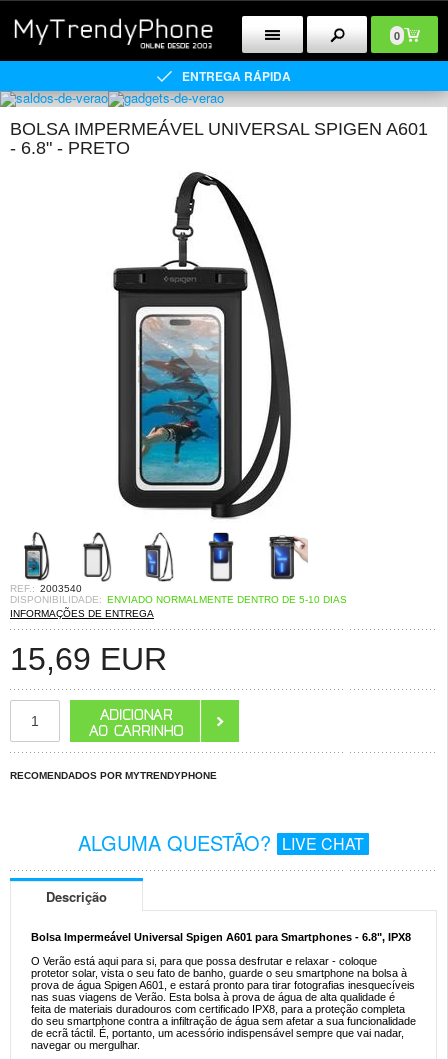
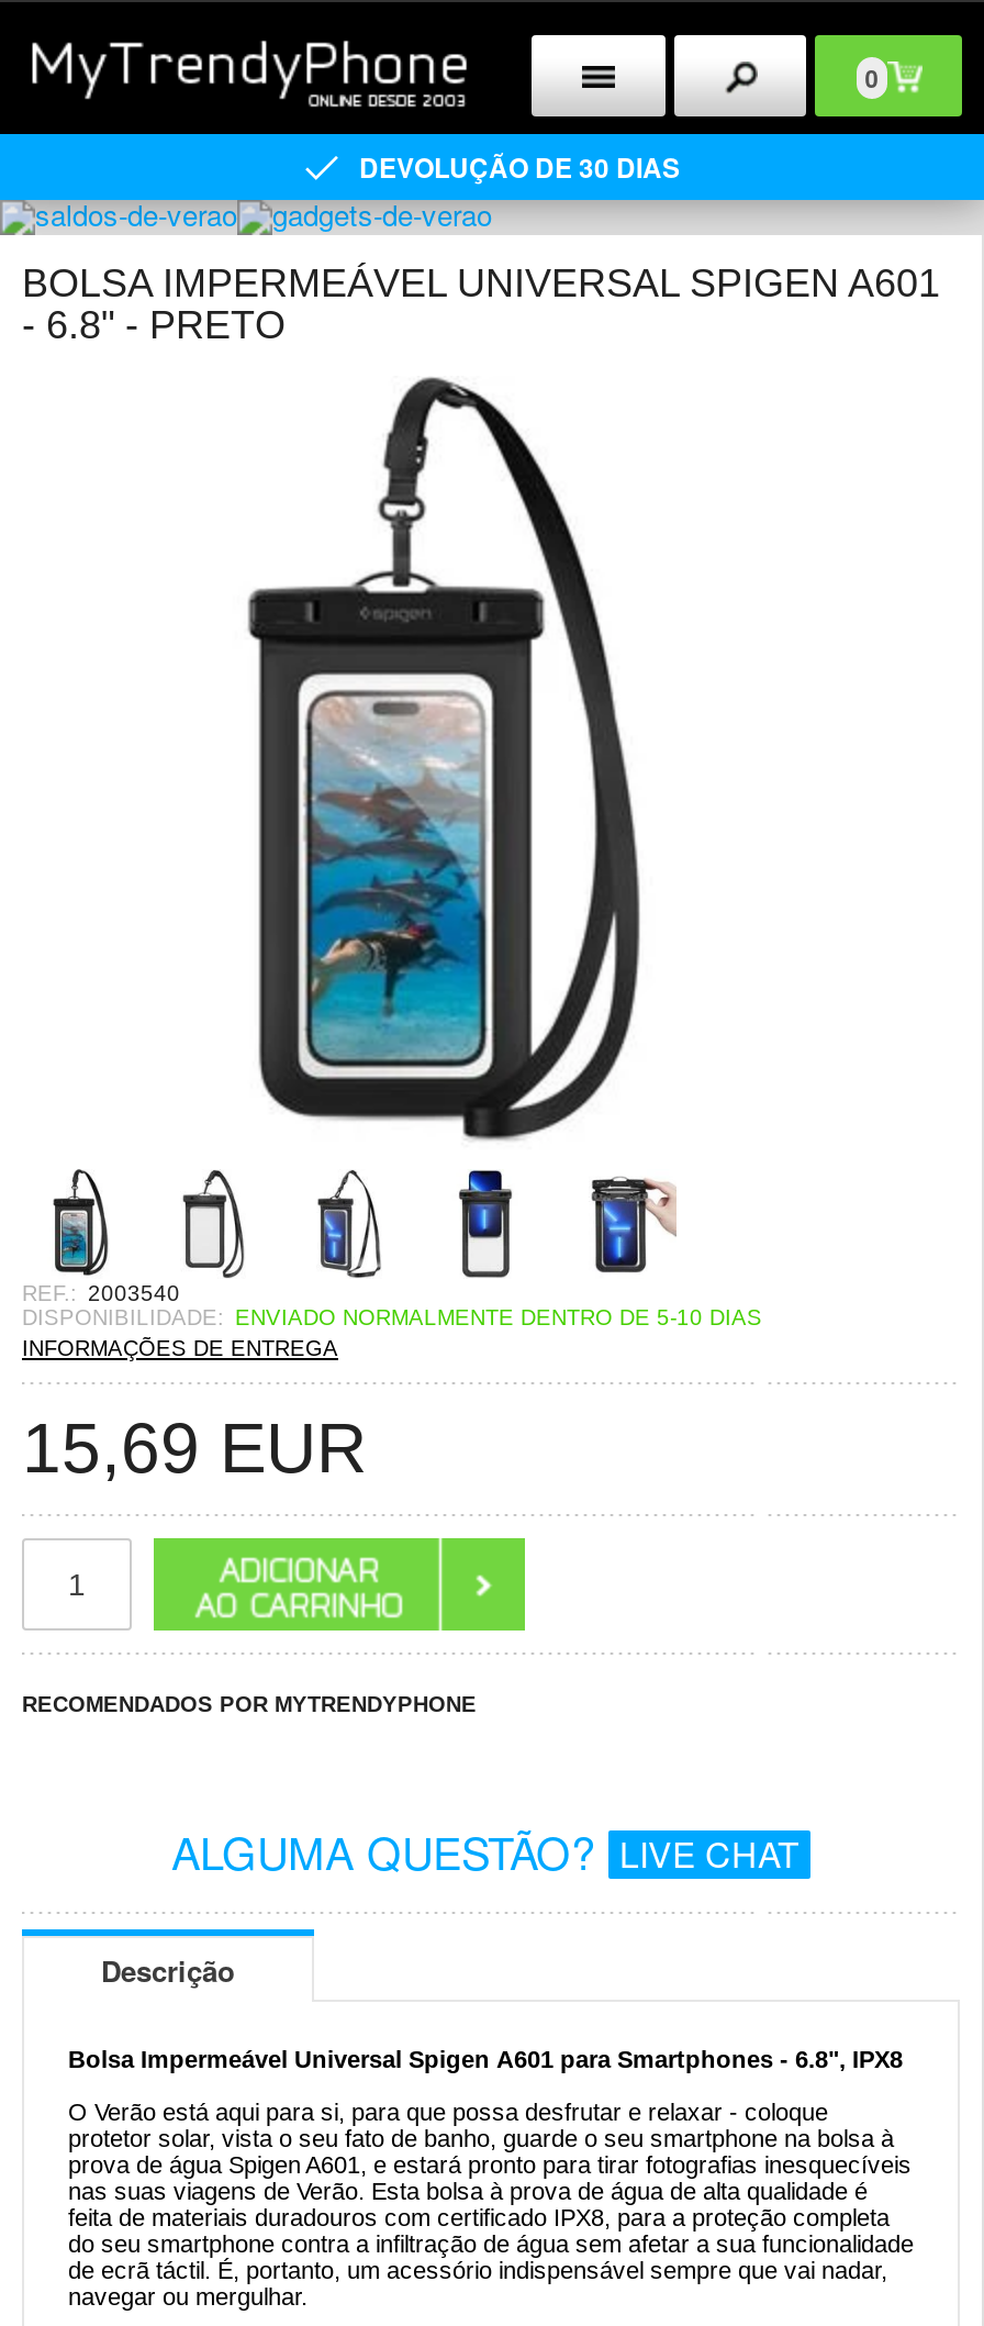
[182,67,291,85] ENTREGA RÁPIDA -> [359,147,680,187] DEVOLUÇÃO DE 30 DIAS

